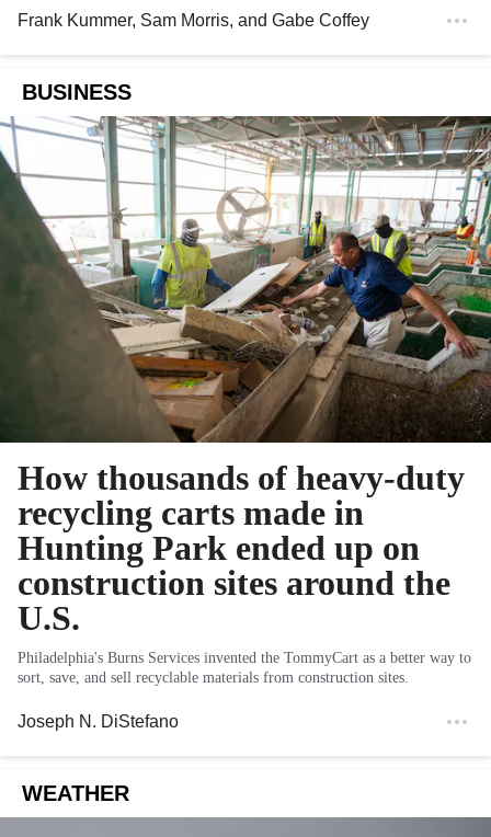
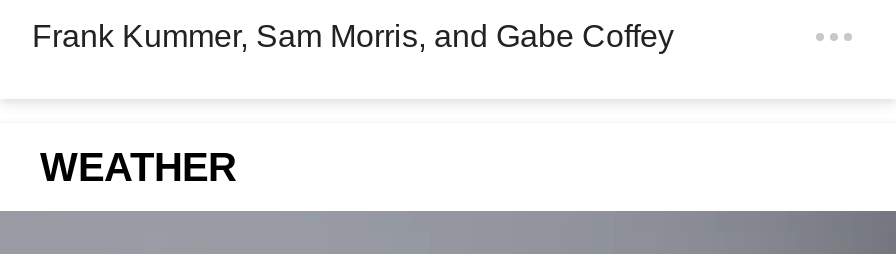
[22,80,132,104] BUSINESS -> none
[3,115,488,731] [image] | How thousands of heavy-duty | recycling carts made in | Hunting Park ended up on | construction sites around the | U.S. | Philadelphia's Burns Services invented the TommyCart as a better way to | sort, save, and sell recyclable materials from construction sites. | Joseph N. DiStefano -> none

